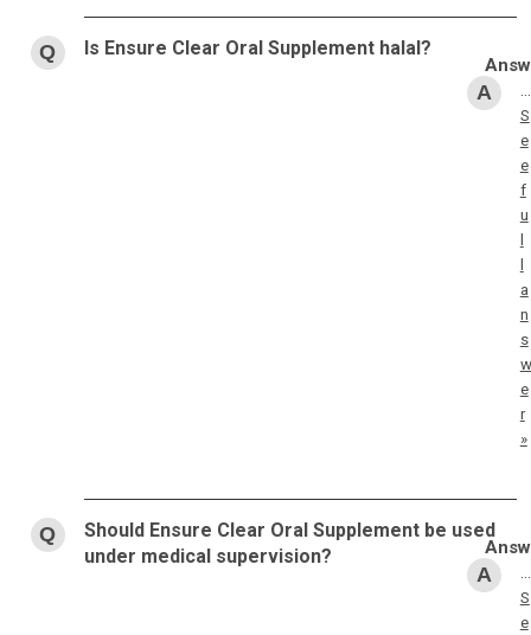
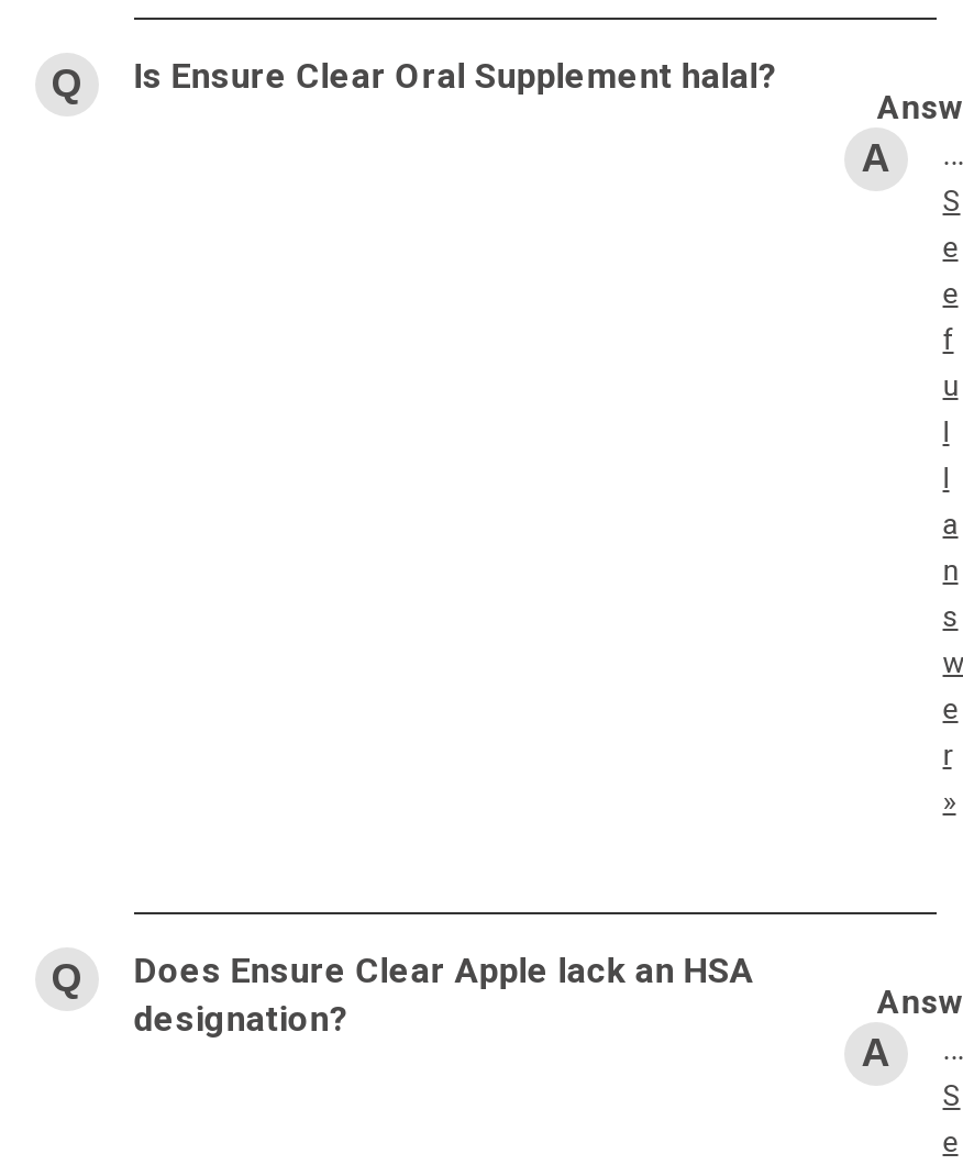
[84,519,495,568] Should Ensure Clear Oral Supplement be used | under medical supervision? -> [134,950,754,1040] Does Ensure Clear Apple lack an HSA | designation?

